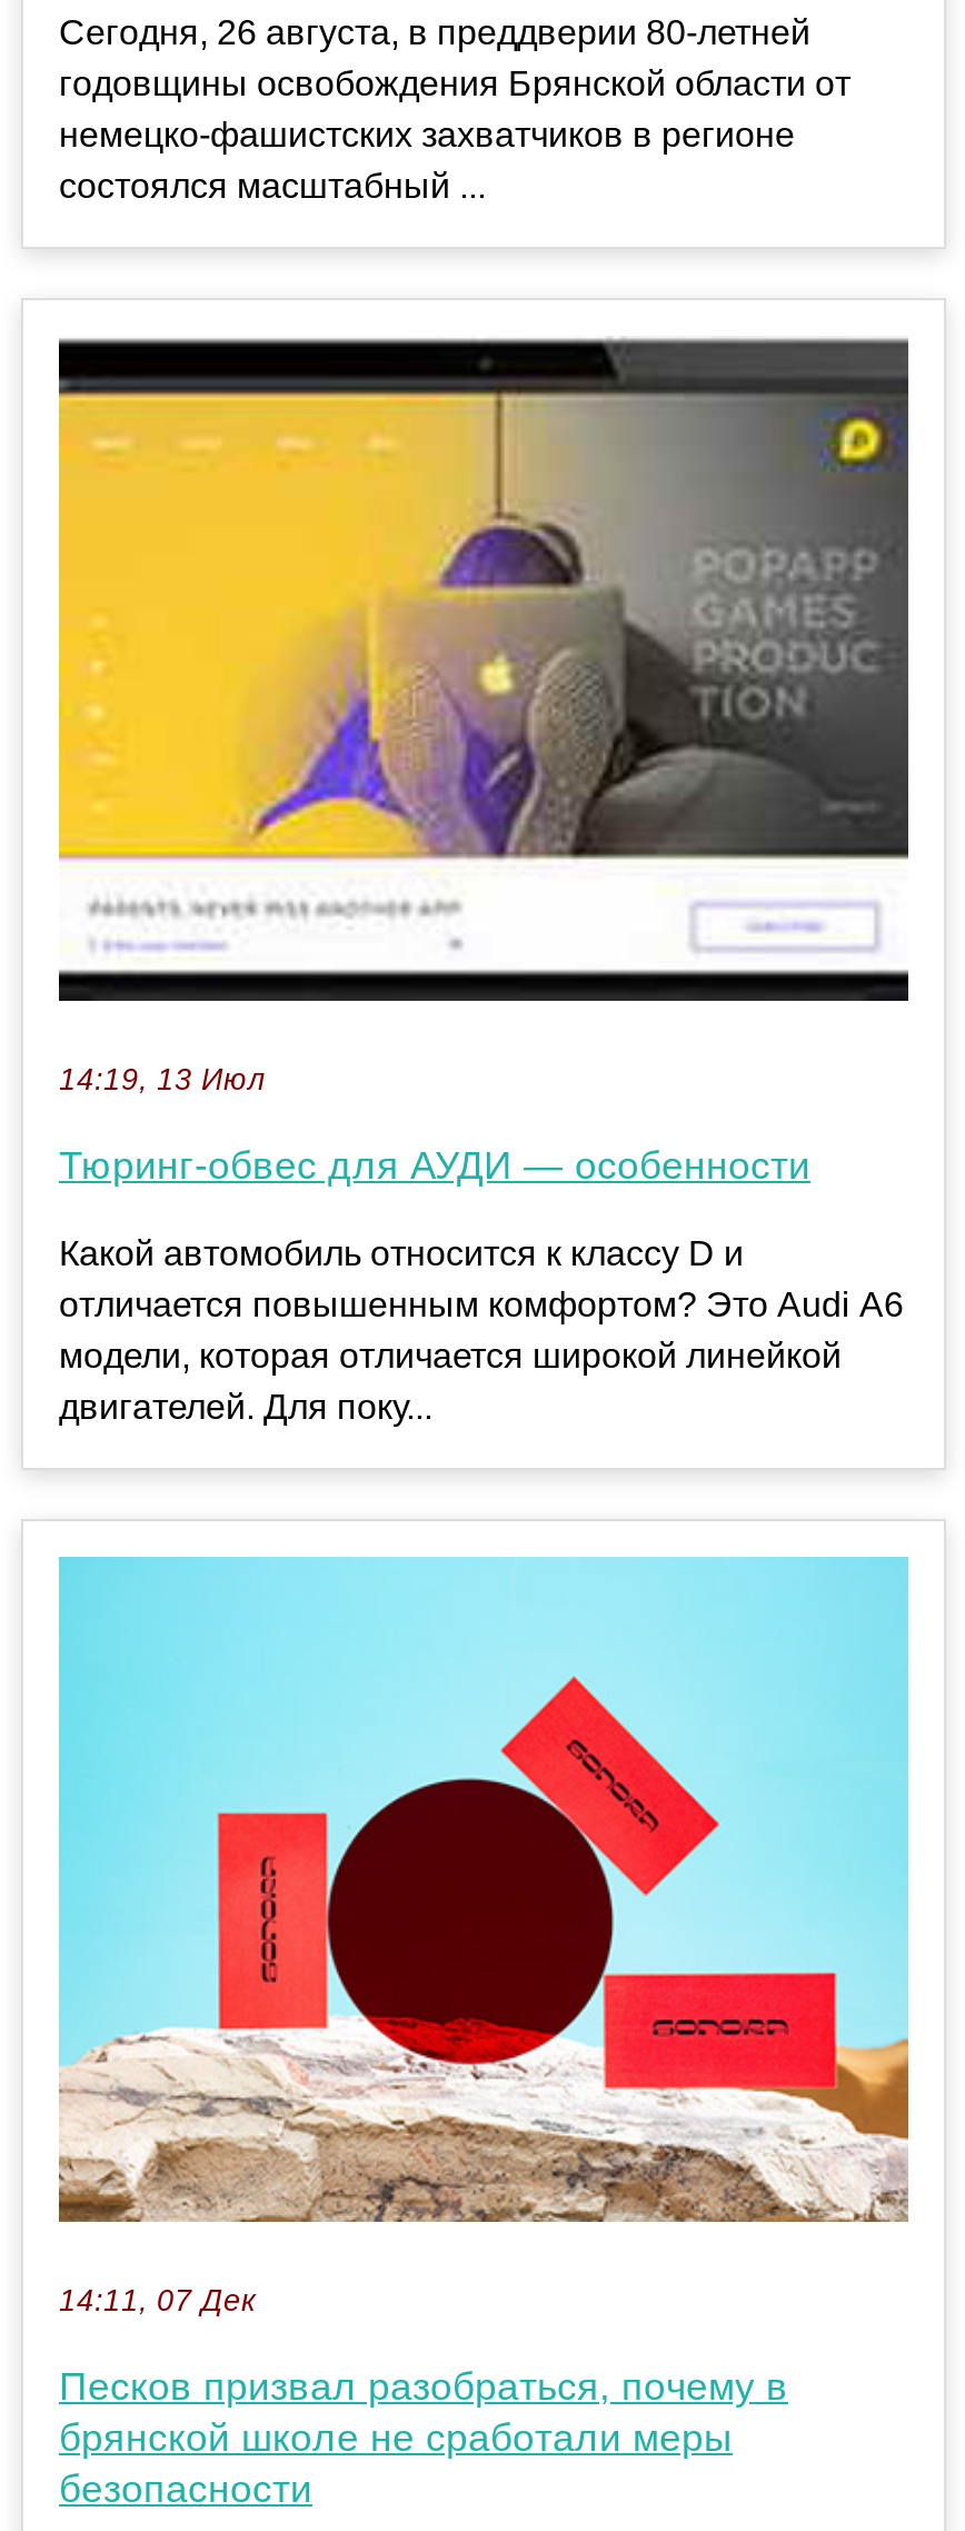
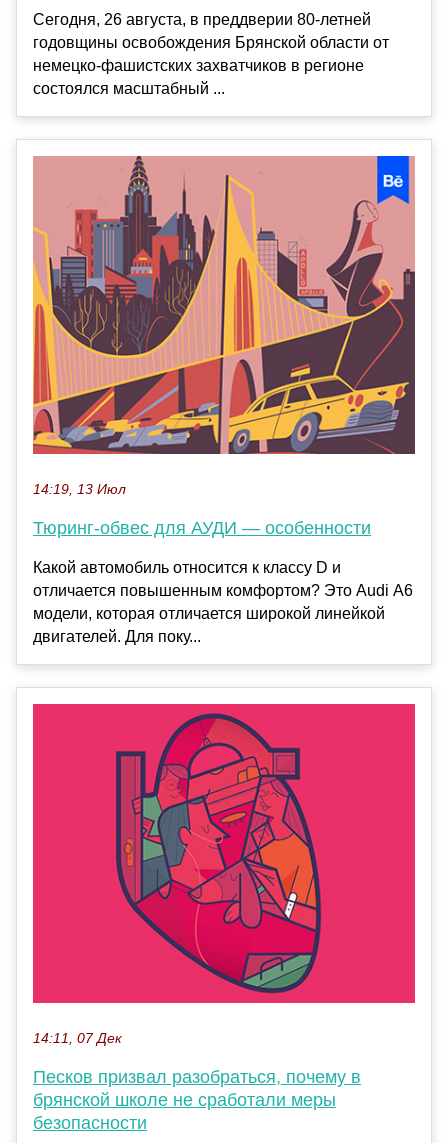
[57,336,911,1003] [image] -> [32,155,416,455] [image]
[57,1555,911,2224] [image] -> [32,703,416,1004] [image]

